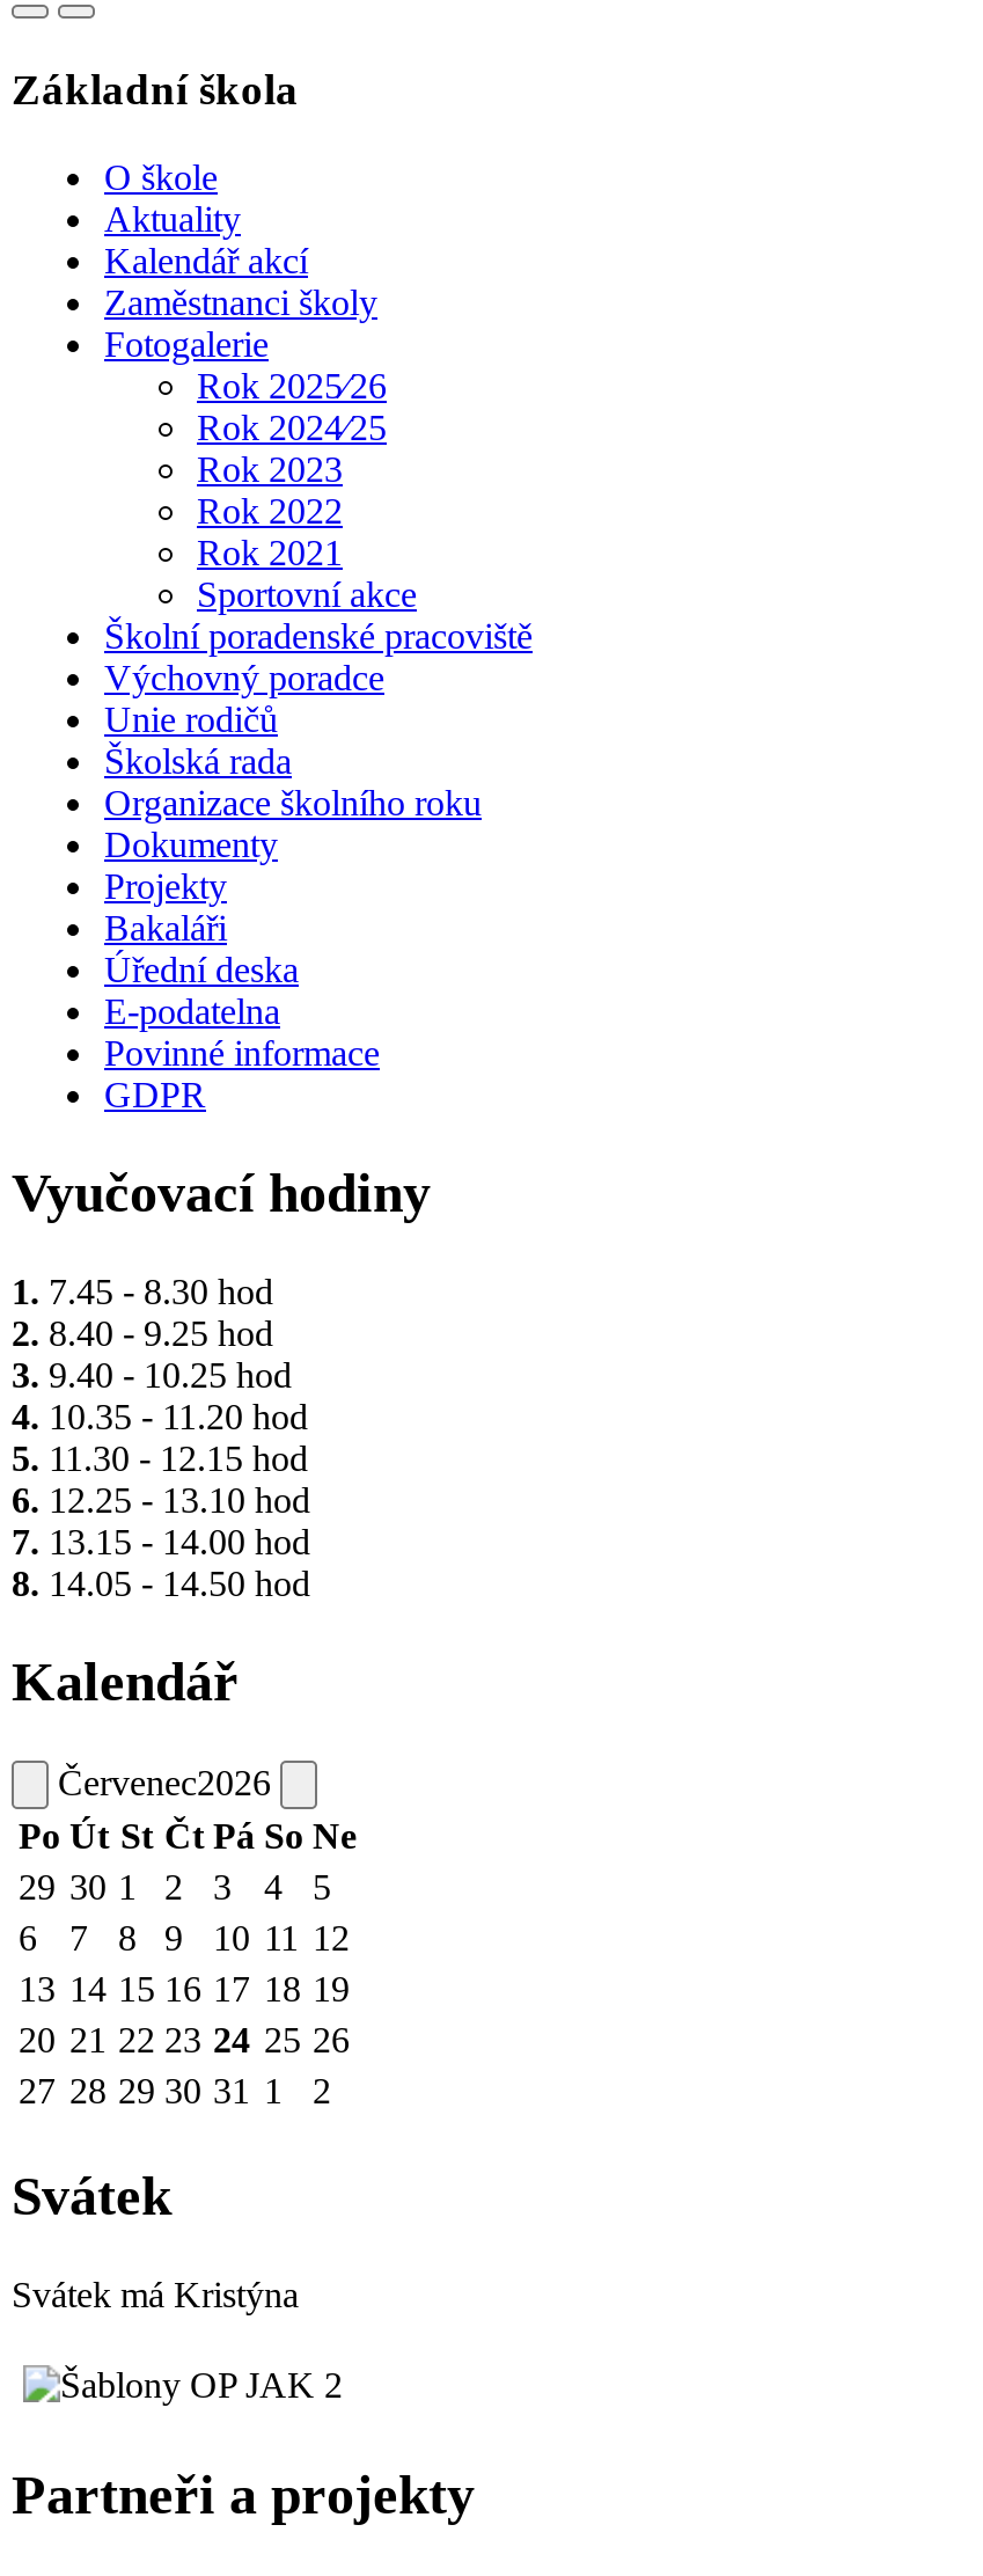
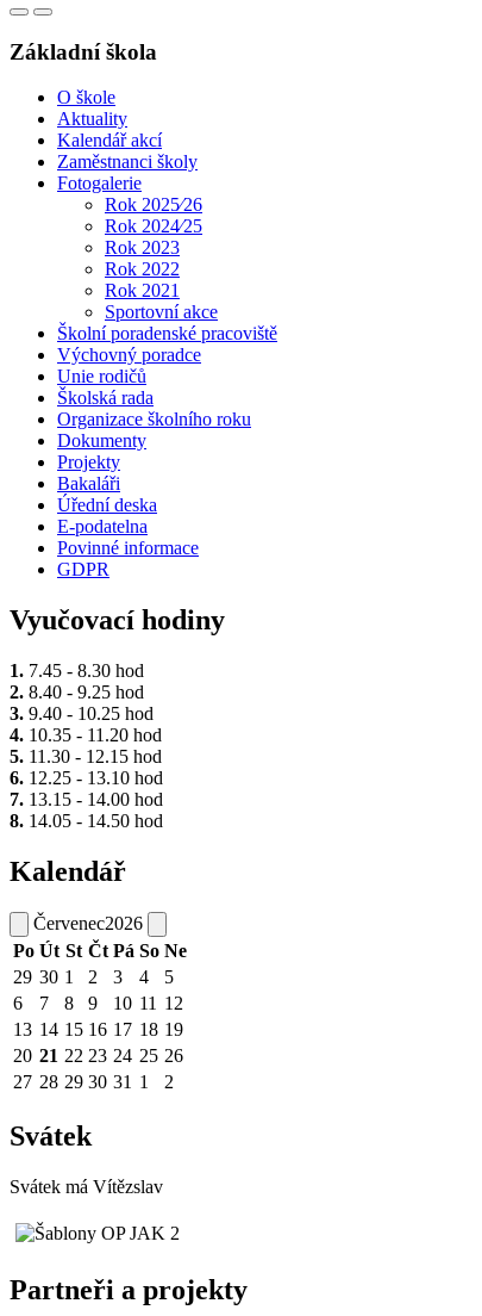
[12,2274,299,2314] Svátek má Kristýna -> [10,1176,163,1197] Svátek má Vítězslav

